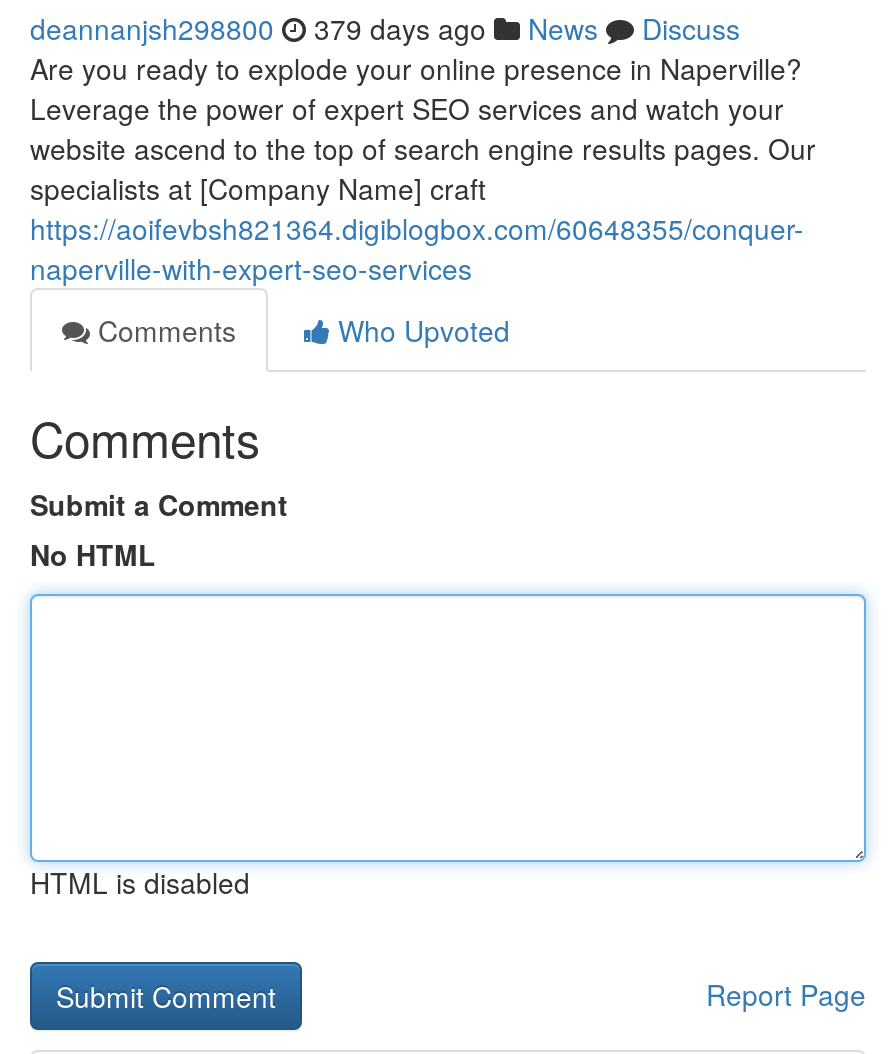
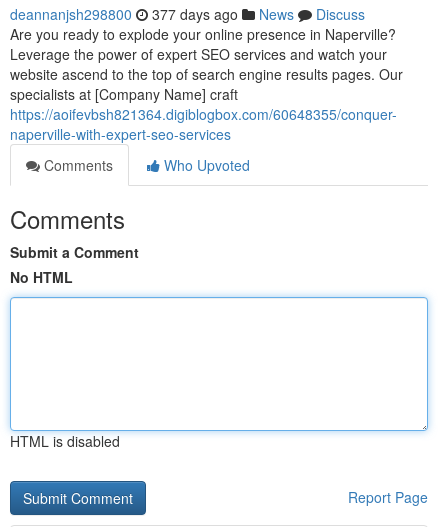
[30,8,740,48] deannanjsh298800 379 days ago News Discuss -> [10,4,365,24] deannanjsh298800 377 days ago News Discuss

